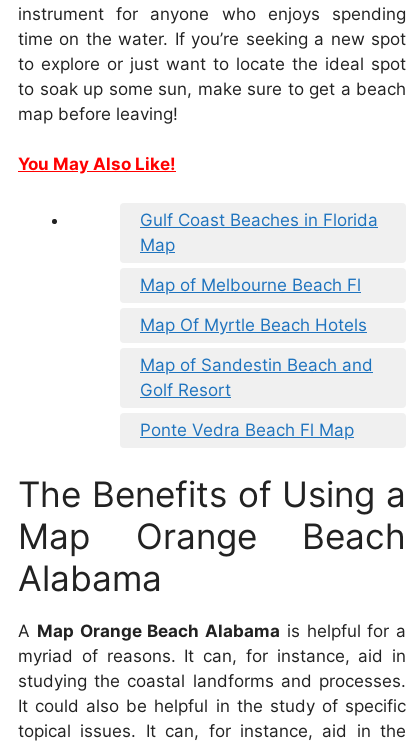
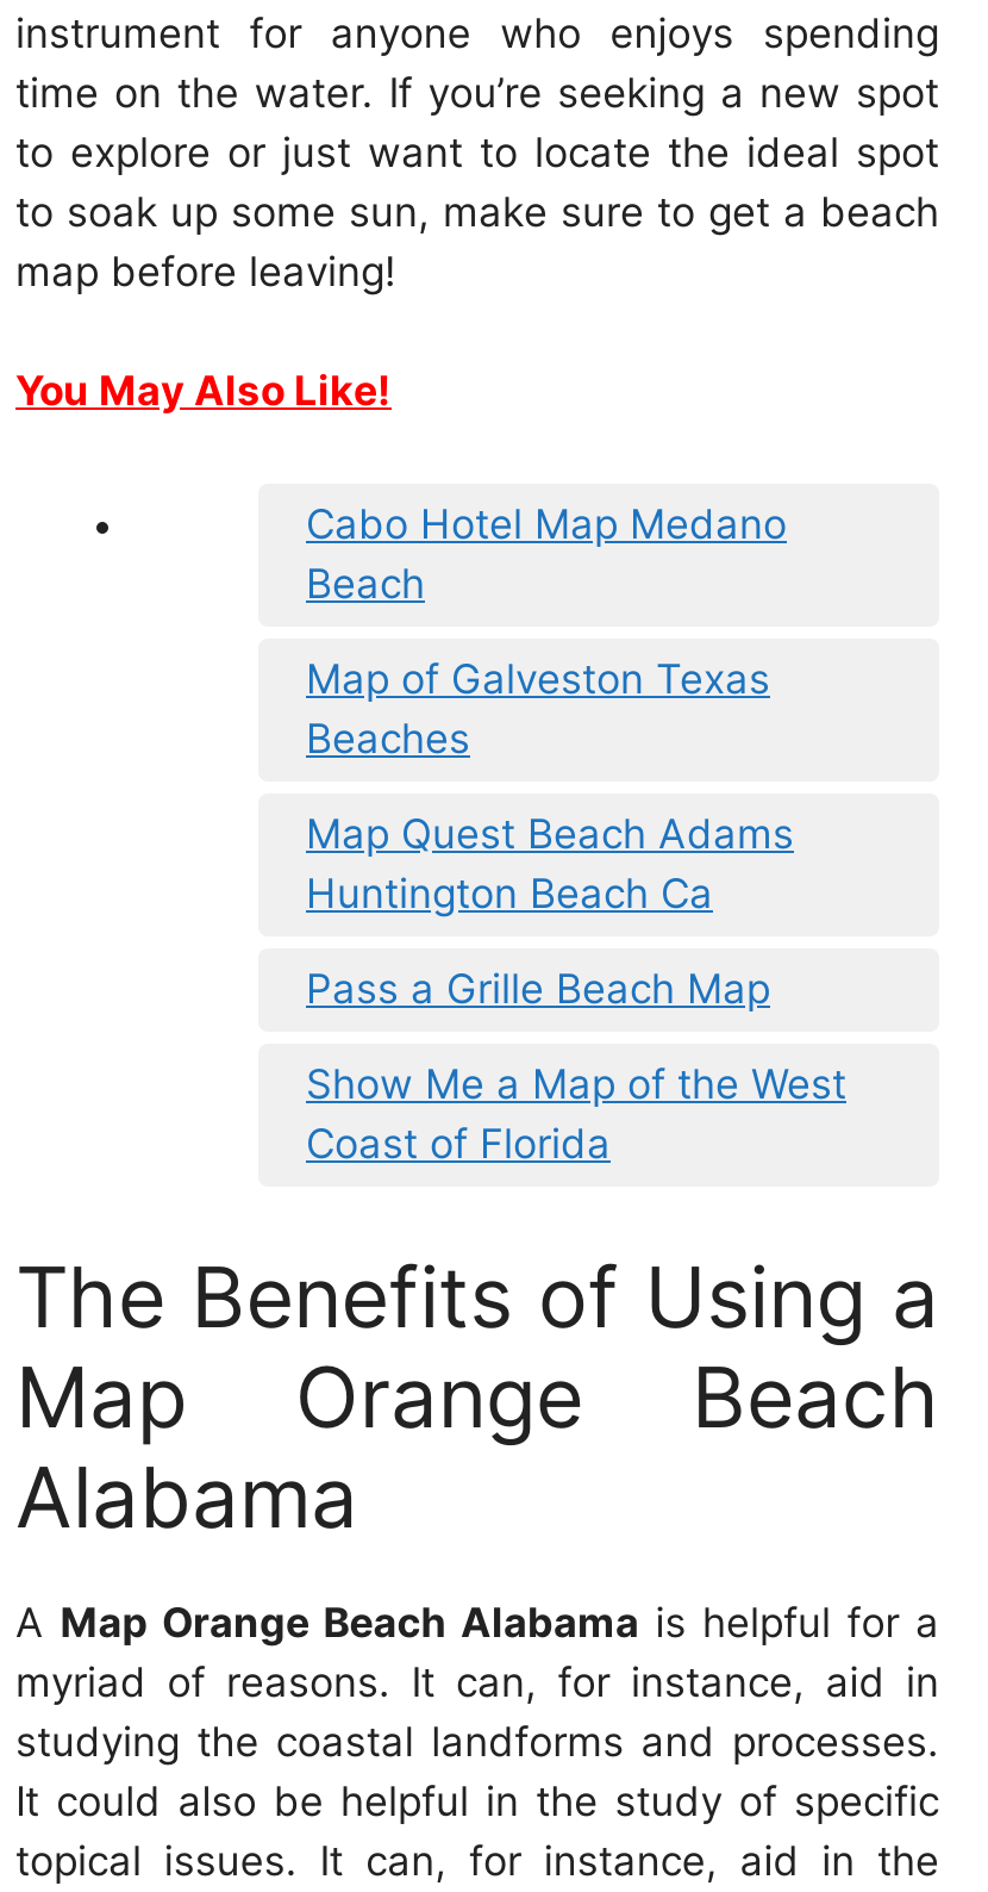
[140,210,378,255] Gulf Coast Beaches in Florida | Map -> [306,500,787,607] Cabo Hotel Map Medano | Beach
[140,275,361,295] Map of Melbourne Beach Fl -> [306,655,770,762] Map of Galveston Texas | Beaches
[140,315,367,335] Map Of Myrtle Beach Hotels -> [306,809,794,917] Map Quest Beach Adams | Huntington Beach Ca
[140,355,373,400] Map of Sandestin Beach and | Golf Resort -> [306,964,770,1012] Pass a Grille Beach Map
[140,420,354,440] Ponte Vedra Beach Fl Map -> [306,1060,846,1167] Show Me a Map of the West | Coast of Florida

